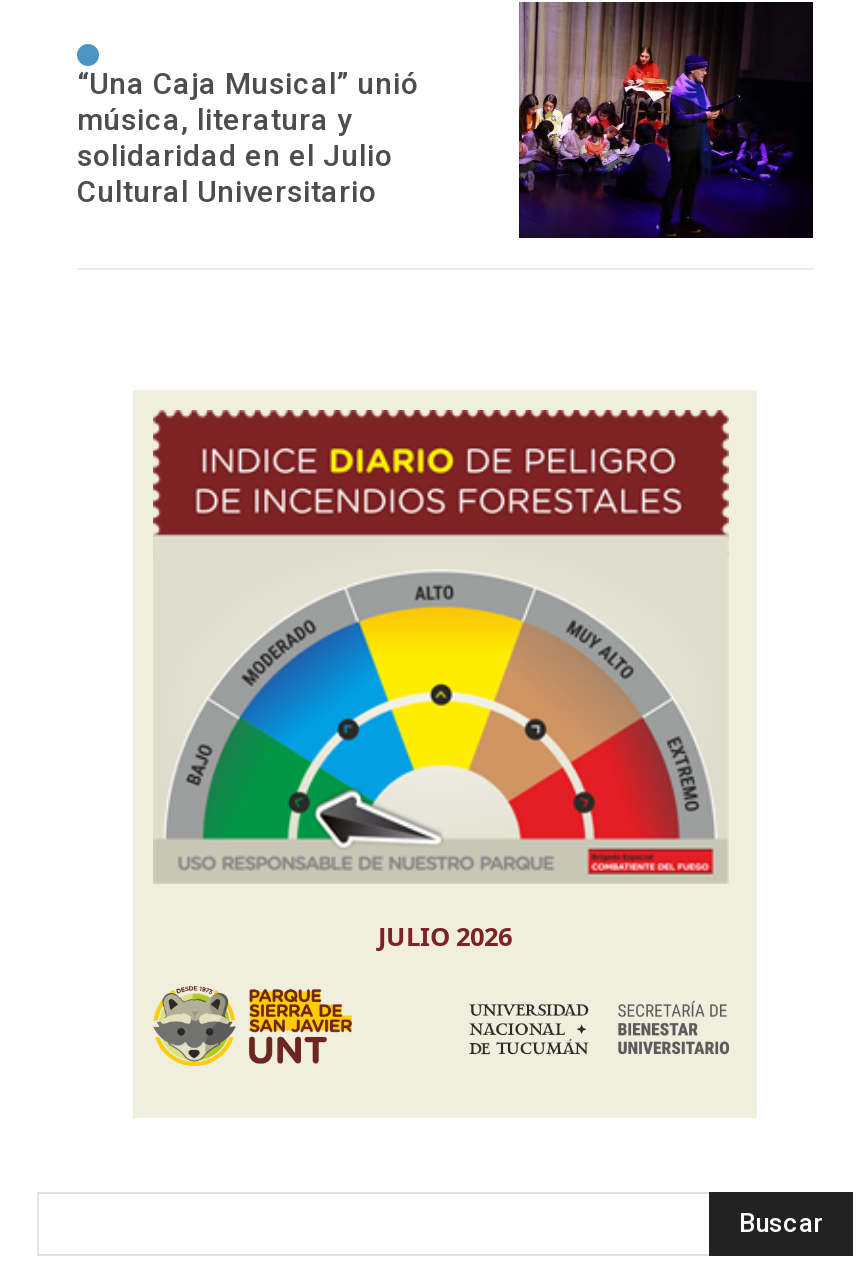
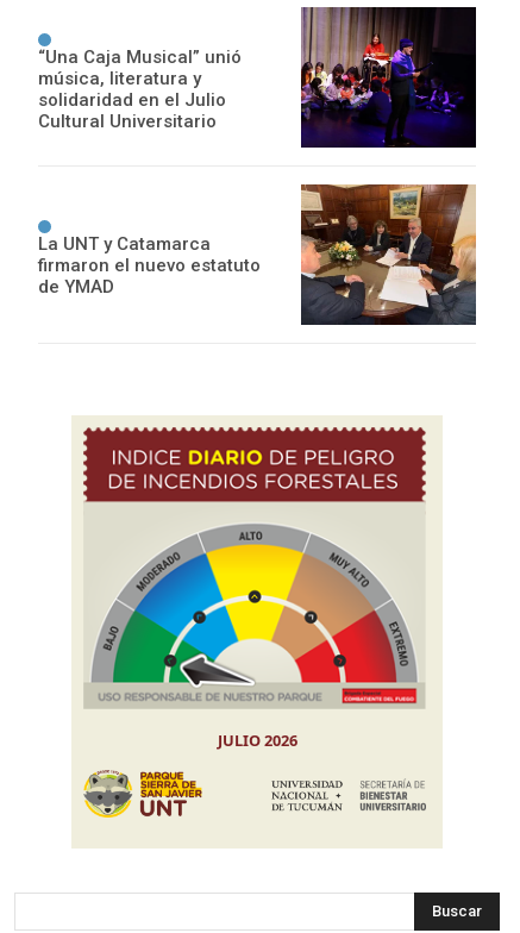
none -> [38,183,477,325] [image] | La UNT y Catamarca | firmaron el nuevo estatuto | de YMAD

